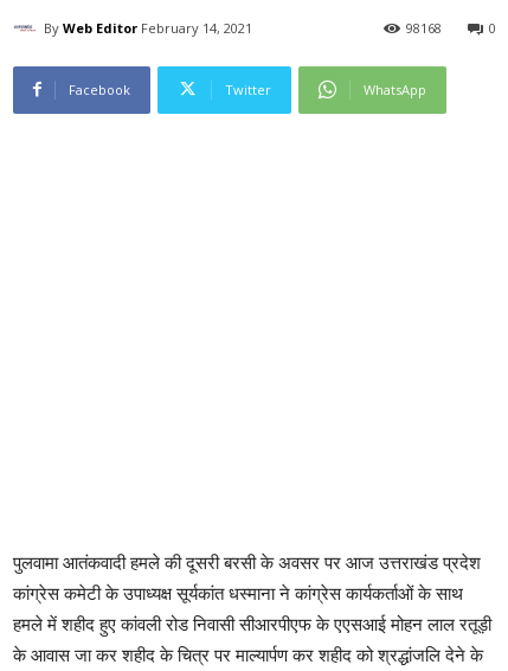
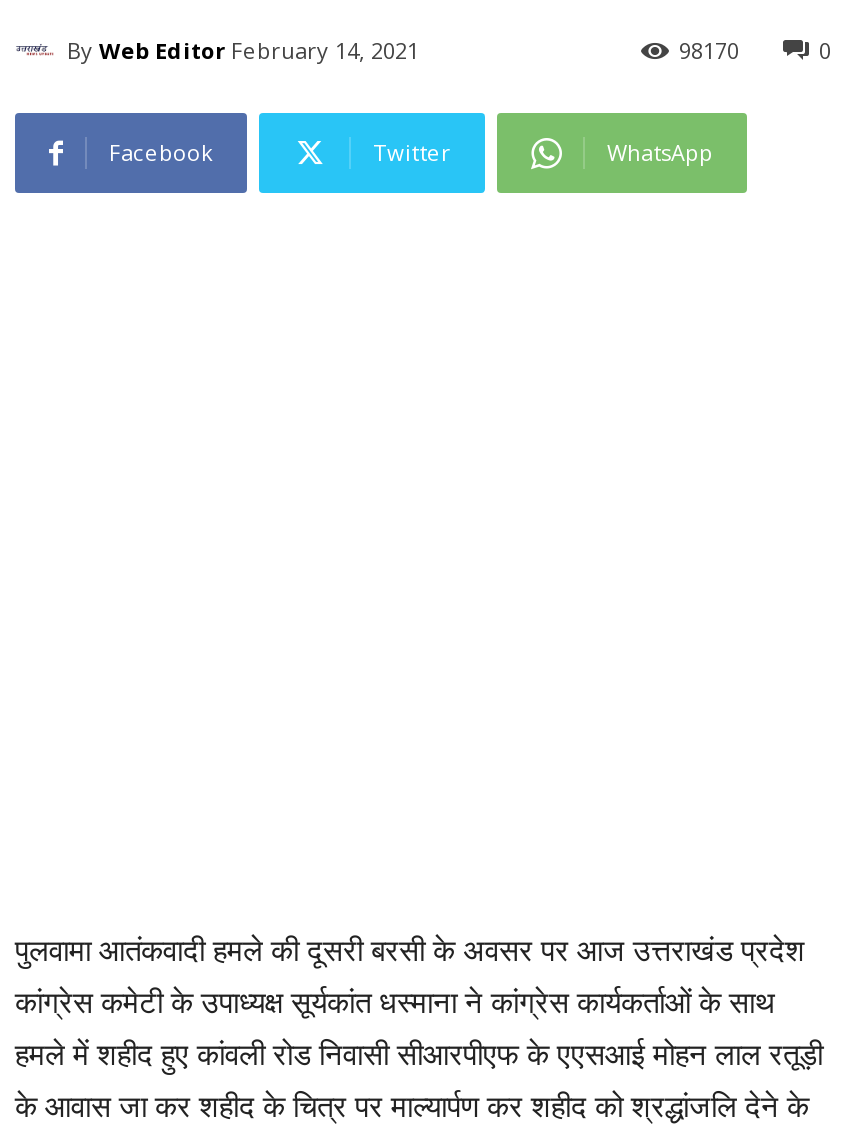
[406,20,442,37] 98168 -> [679,35,739,65] 98170

